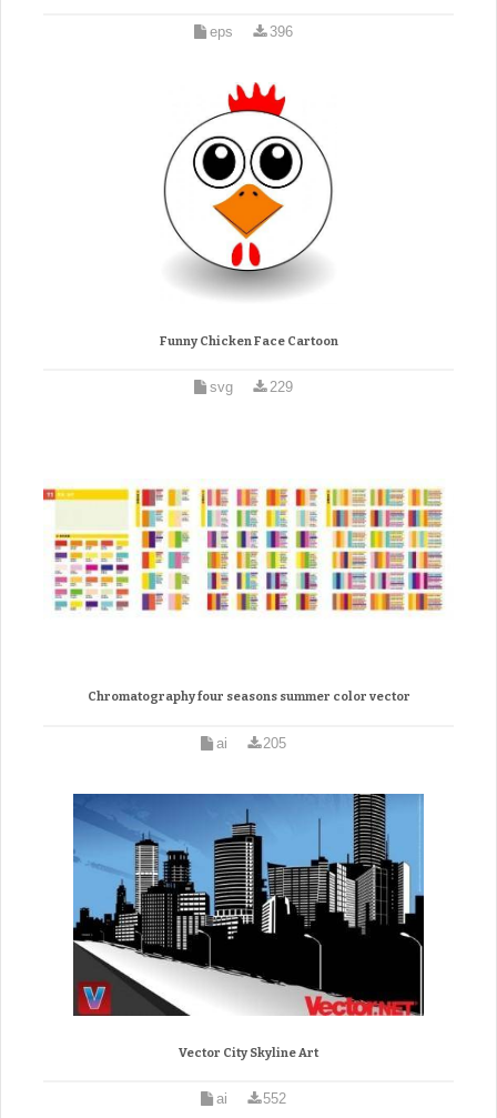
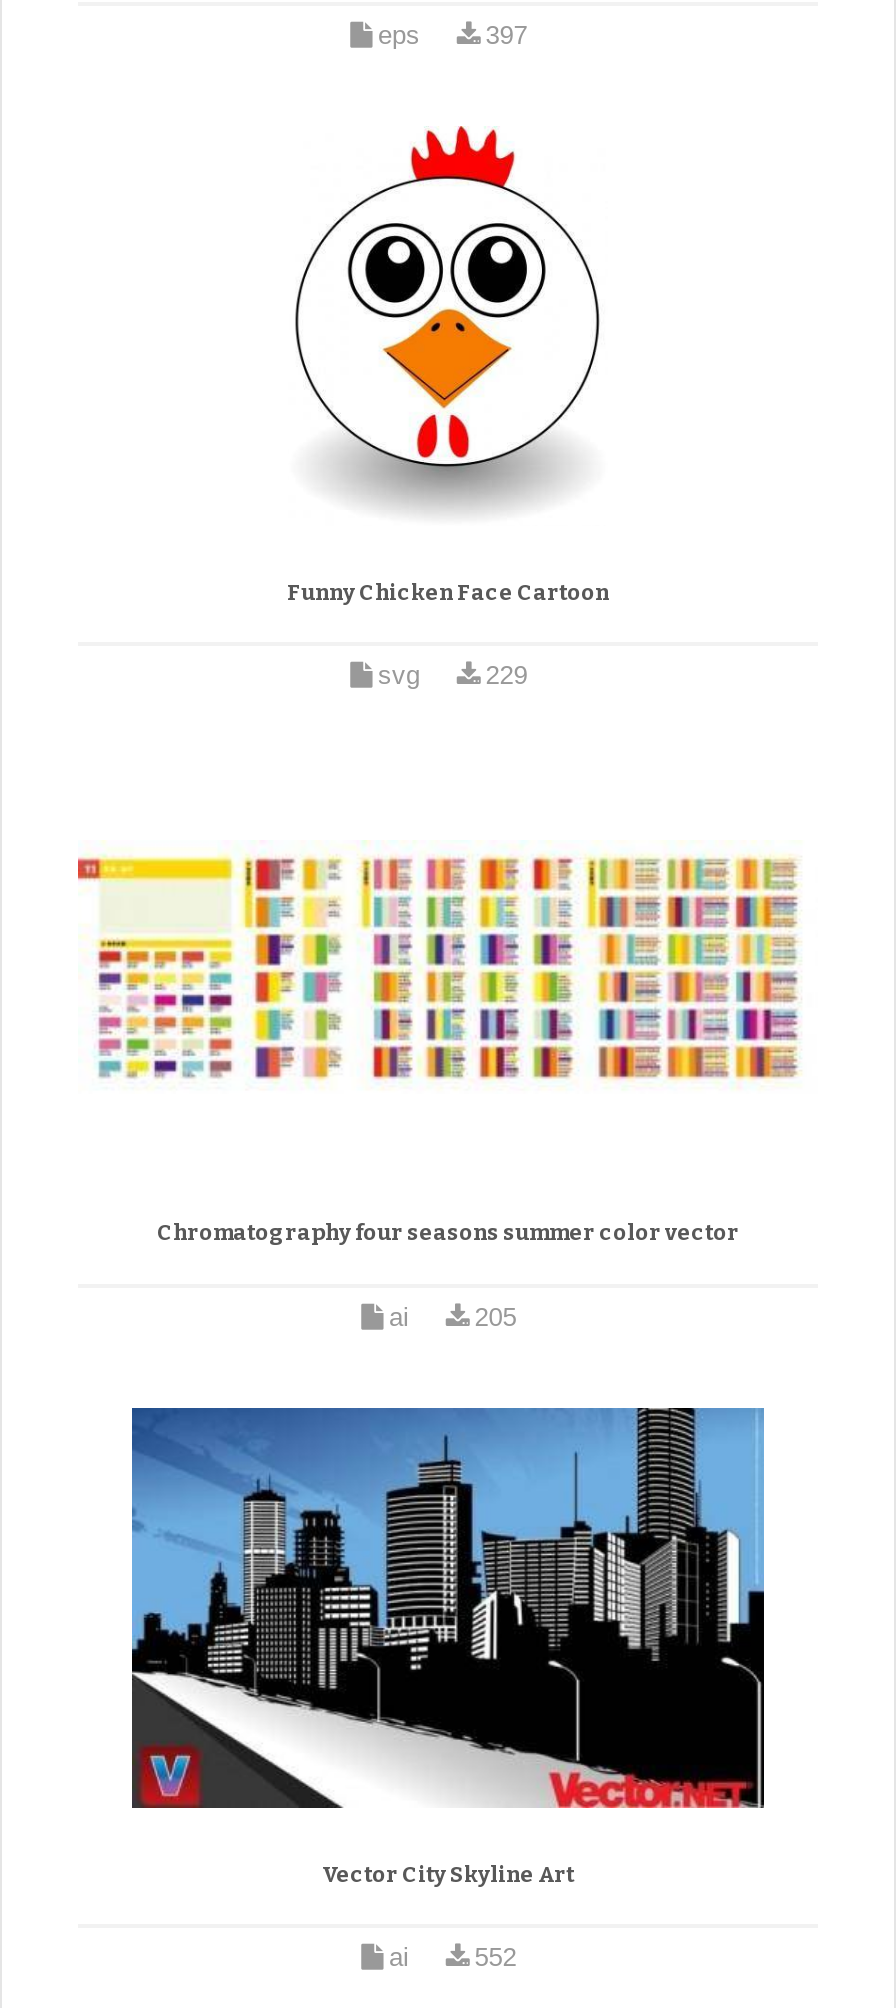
[269,23,293,40] 396 -> [485,20,527,50] 397

